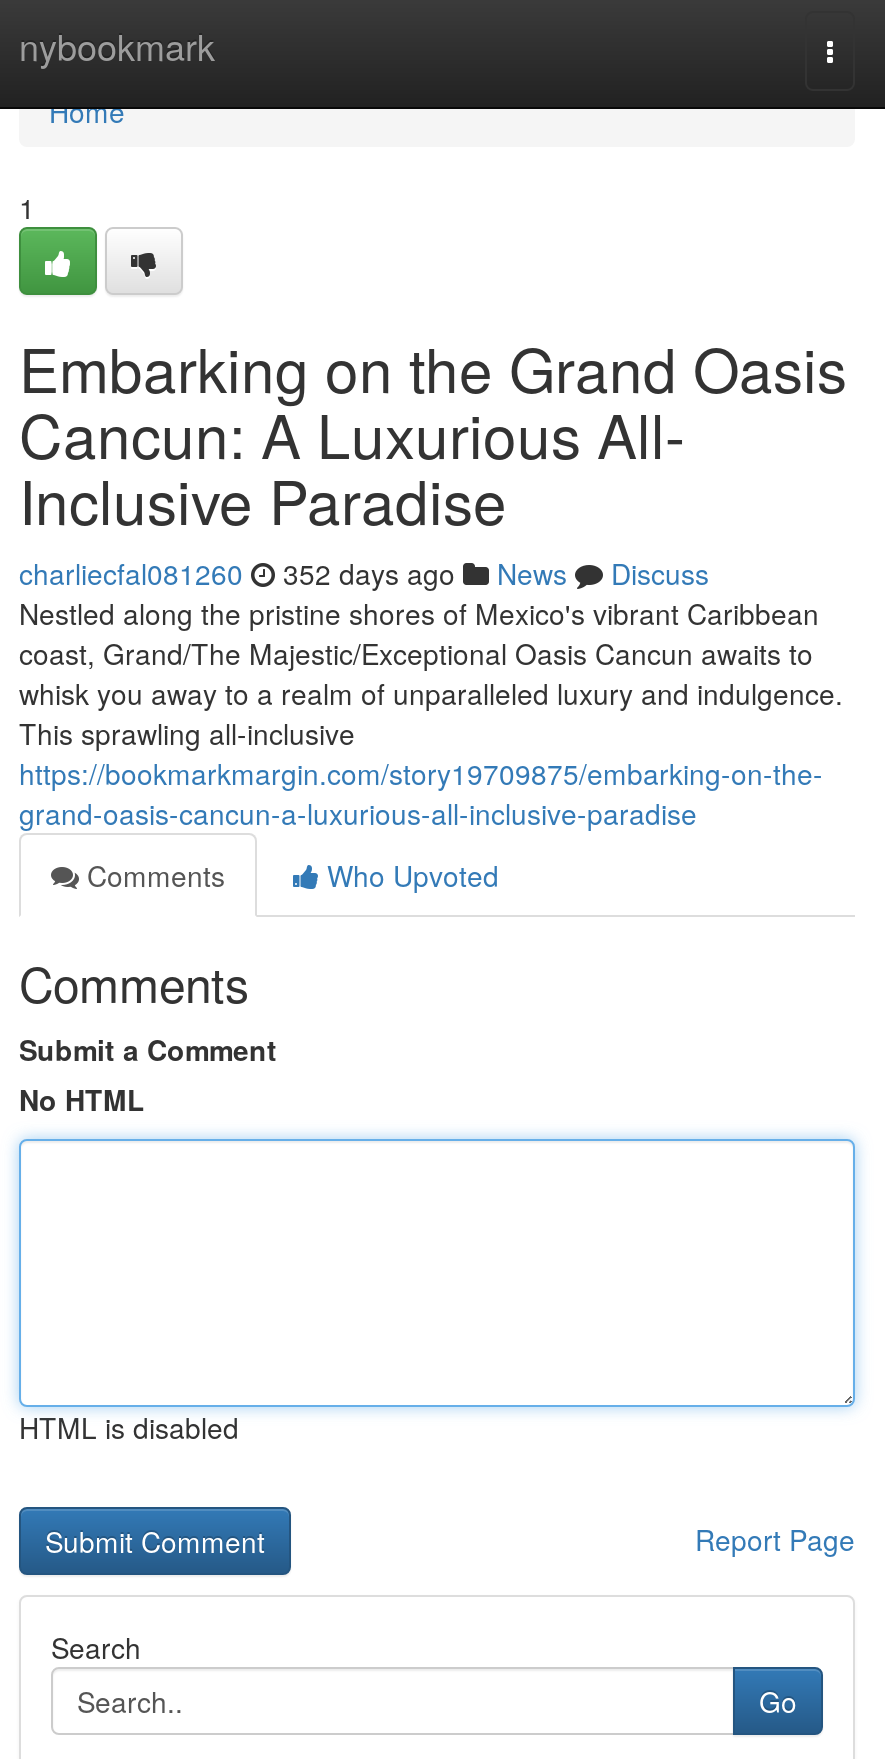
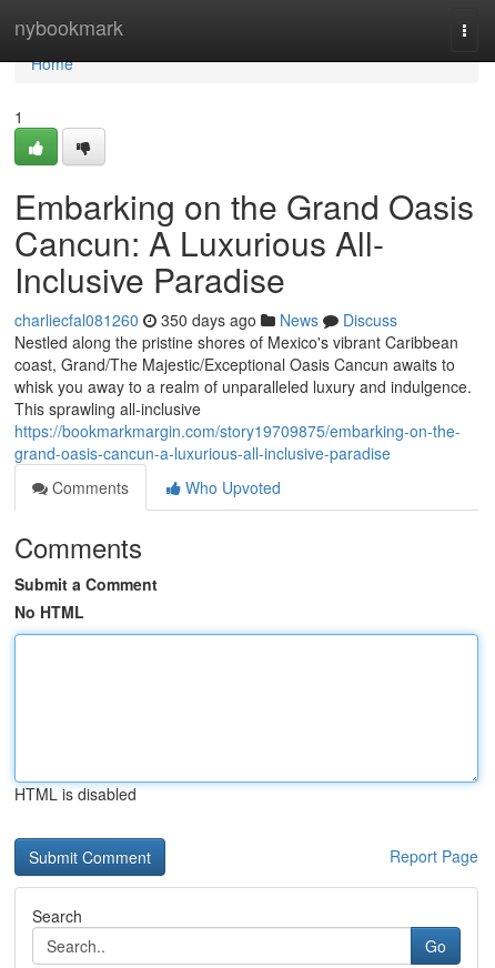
[19,553,709,593] charliecfal081260 352 days ago News Discuss -> [14,309,397,331] charliecfal081260 350 days ago News Discuss

